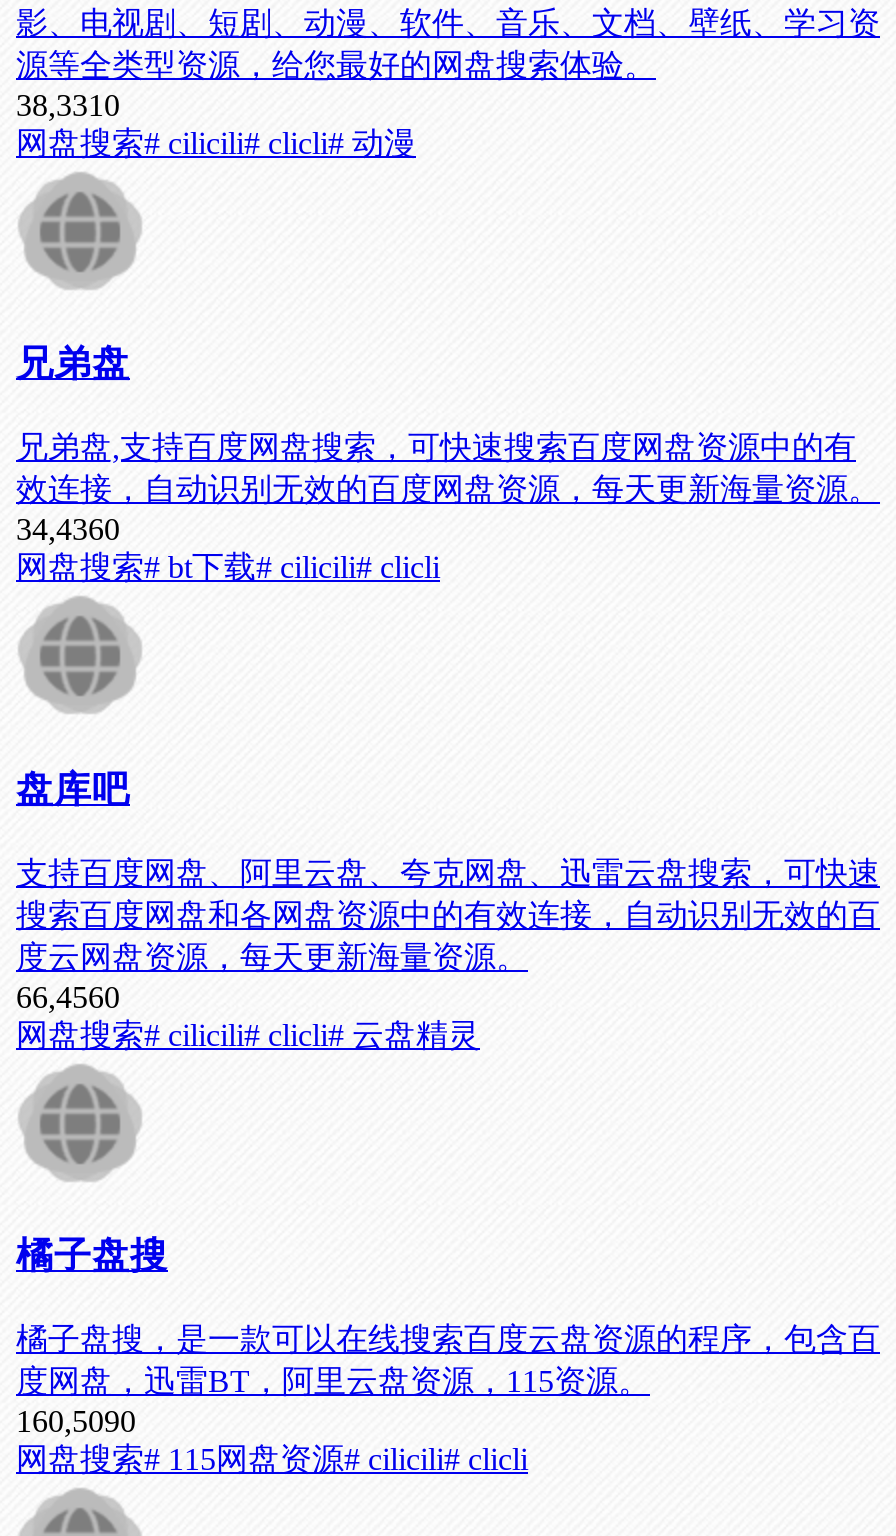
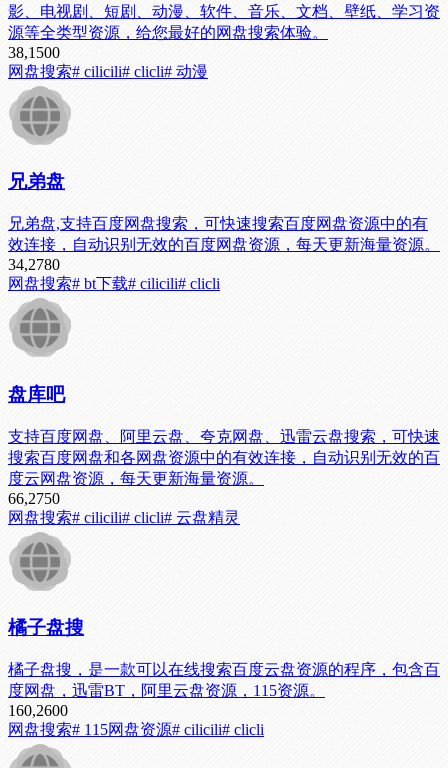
[16,88,120,122] 38,331 0 -> [8,44,60,61] 38,150 0
[16,512,120,546] 34,4360 -> [8,256,60,273] 34,2780
[16,979,120,1013] 66,4560 -> [8,490,60,507] 66,2750
[16,1404,136,1438] 160,5090 -> [8,702,68,719] 160,2600

